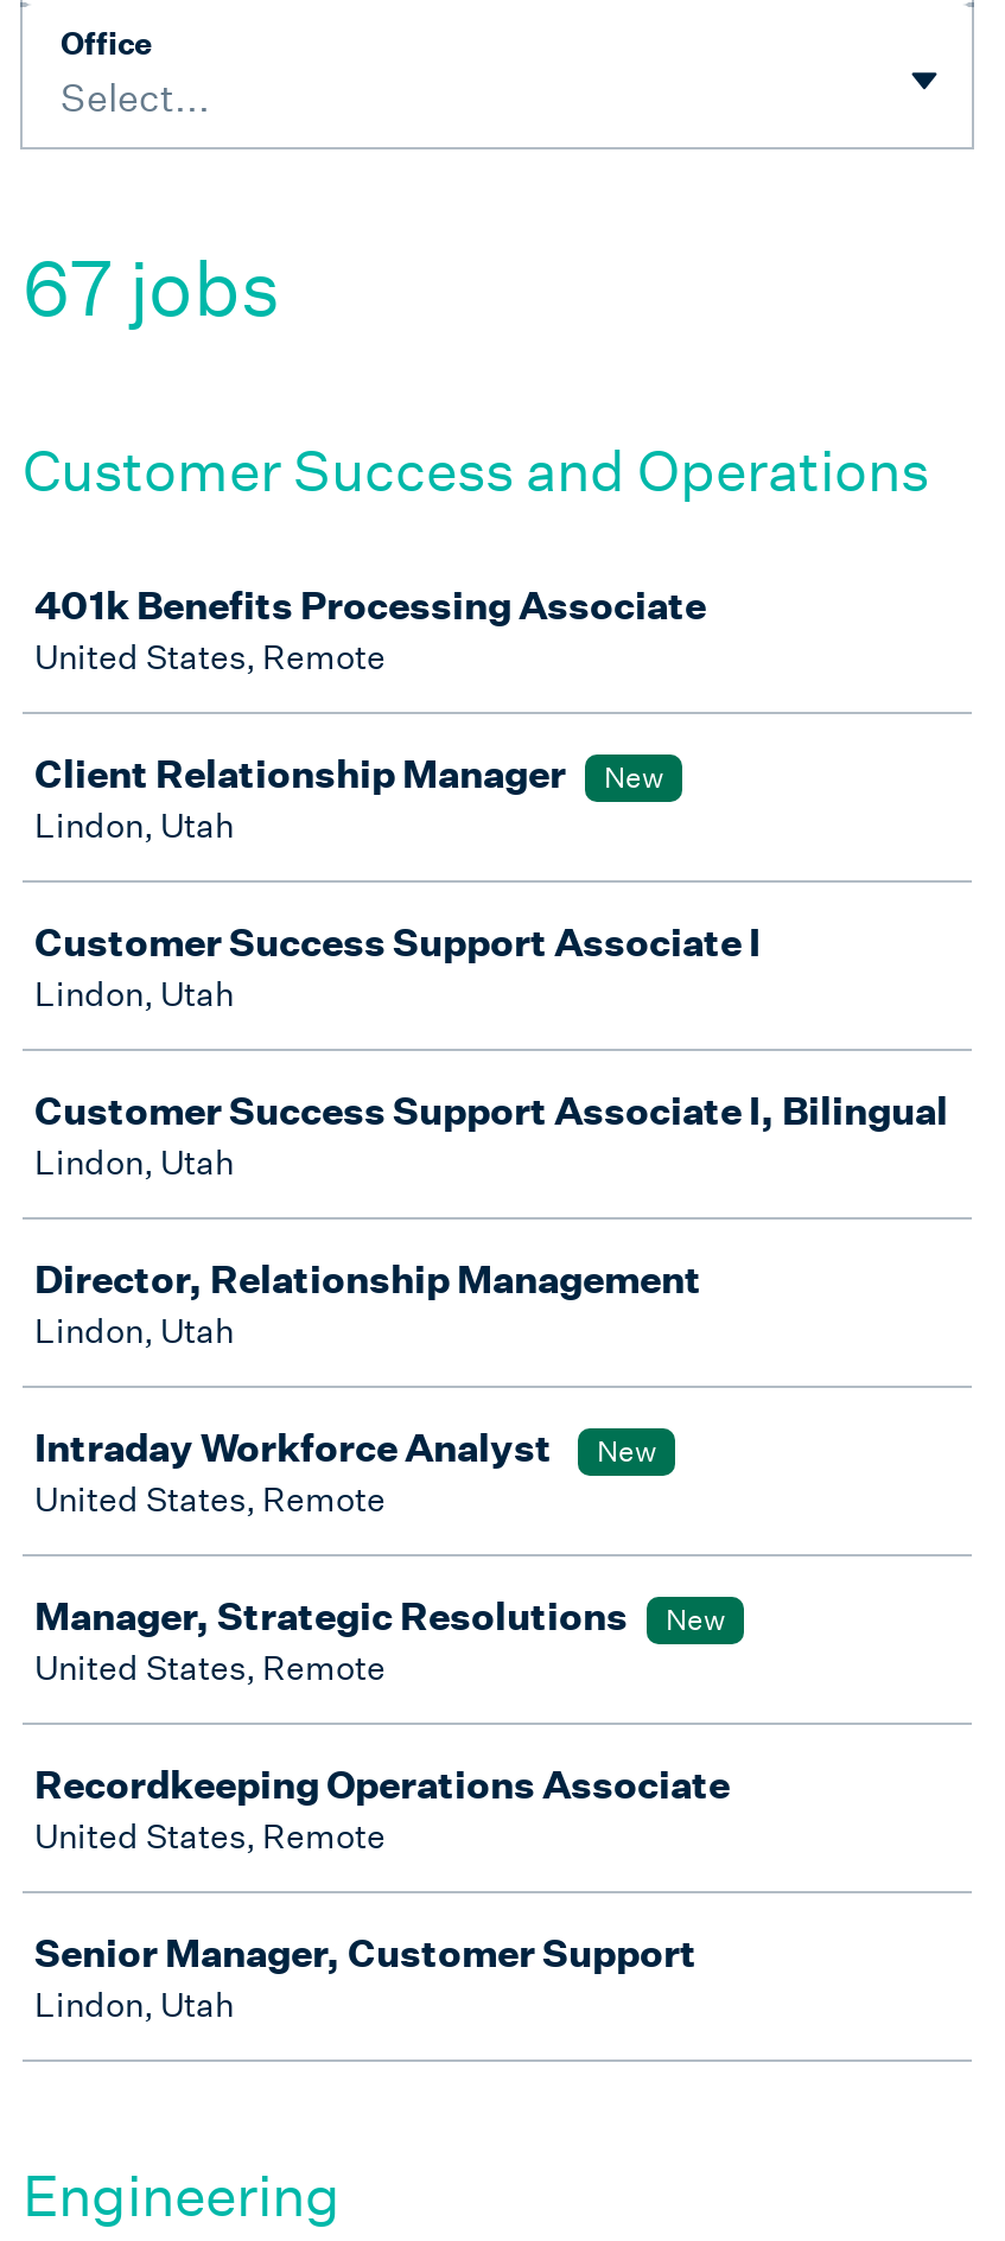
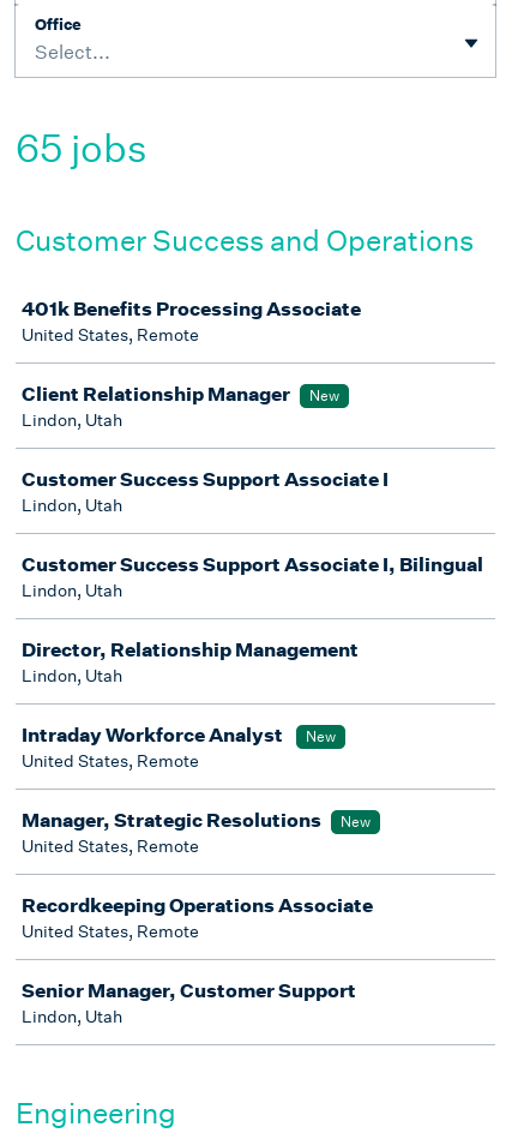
[23,241,281,334] 67 jobs -> [16,124,147,171] 65 jobs

